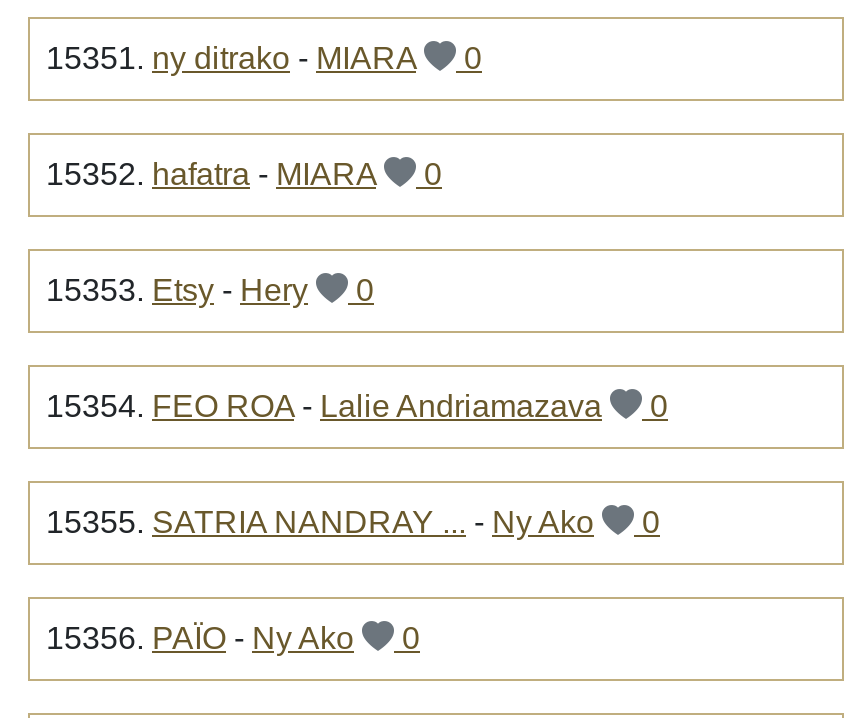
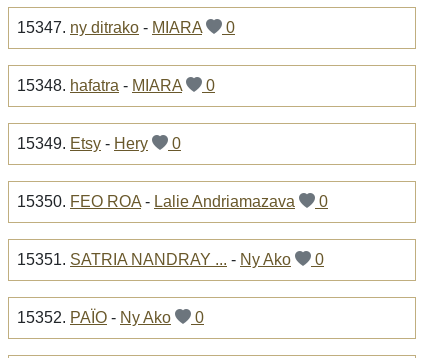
[46,41,416,75] 15351. ny ditrako - MIARA -> [17,19,202,36] 15347. ny ditrako - MIARA
[46,157,376,191] 15352. hafatra - MIARA -> [17,77,182,94] 15348. hafatra - MIARA
[46,273,374,307] 15353. Etsy - Hery 0 -> [17,135,181,152] 15349. Etsy - Hery 0
[46,389,602,423] 15354. FEO ROA - Lalie Andriamazava -> [17,193,295,210] 15350. FEO ROA - Lalie Andriamazava
[46,505,594,539] 15355. SATRIA NANDRAY ... - Ny Ako -> [17,251,291,268] 15351. SATRIA NANDRAY ... - Ny Ako
[46,621,420,655] 15356. PAÏO - Ny Ako 0 -> [17,309,204,326] 15352. PAÏO - Ny Ako 0

